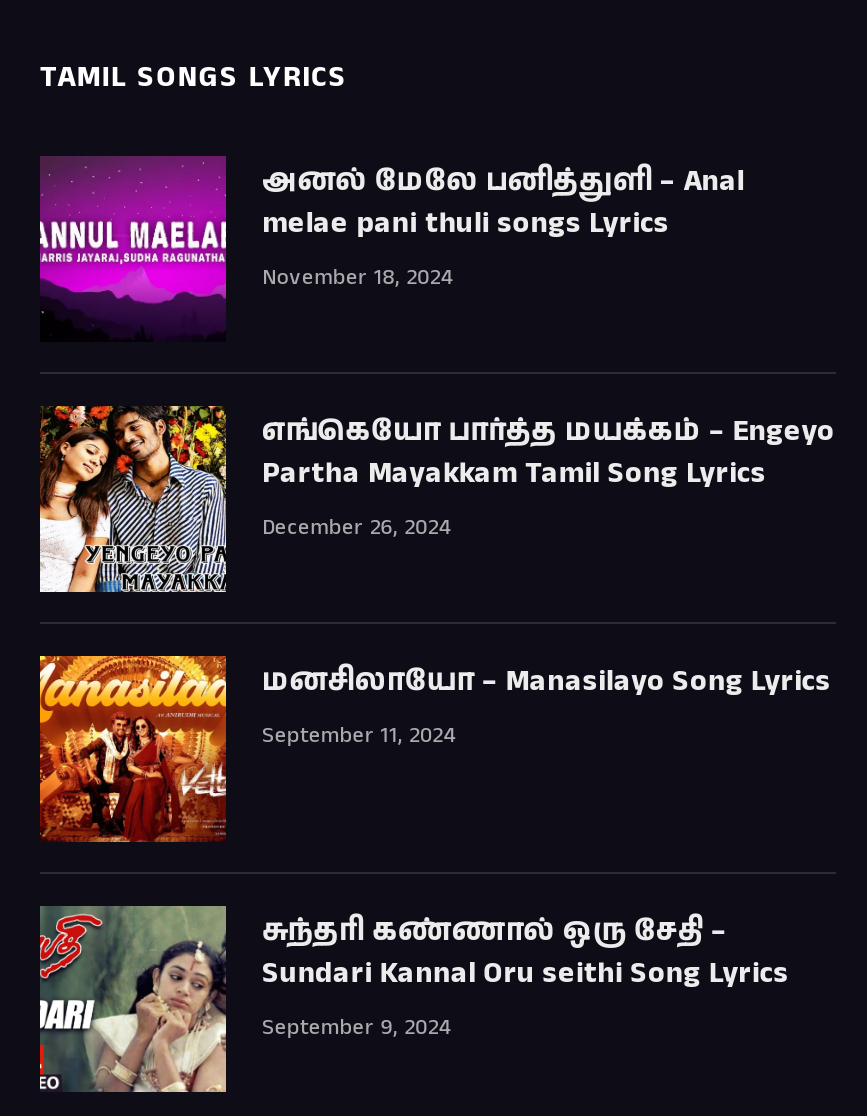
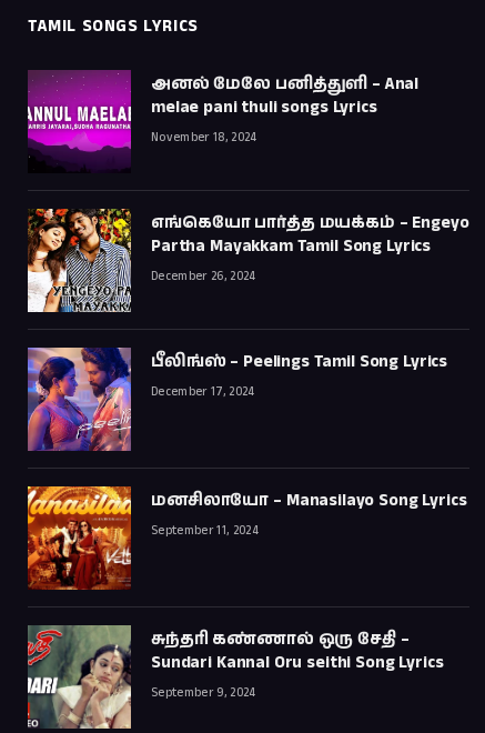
none -> [27,347,447,451] [image] | பீலிங்ஸ் – Peelings Tamil Song Lyrics | December 17, 2024

